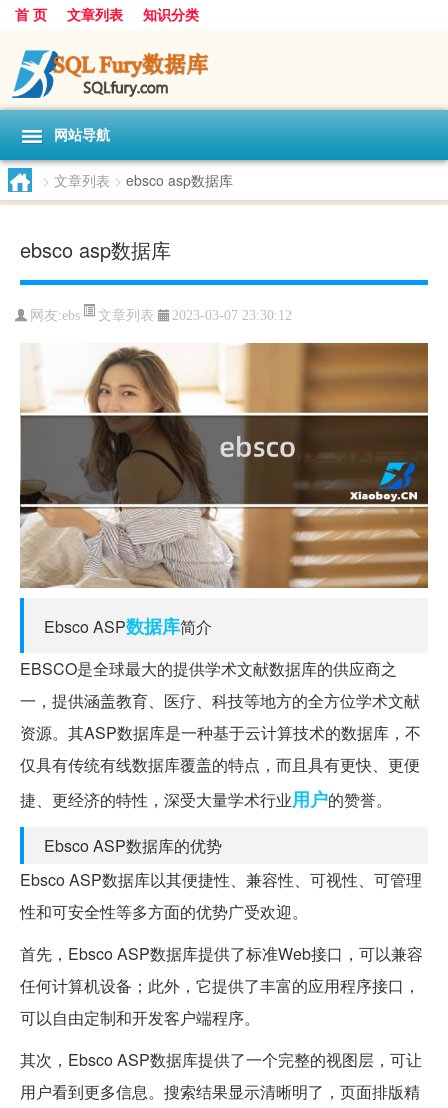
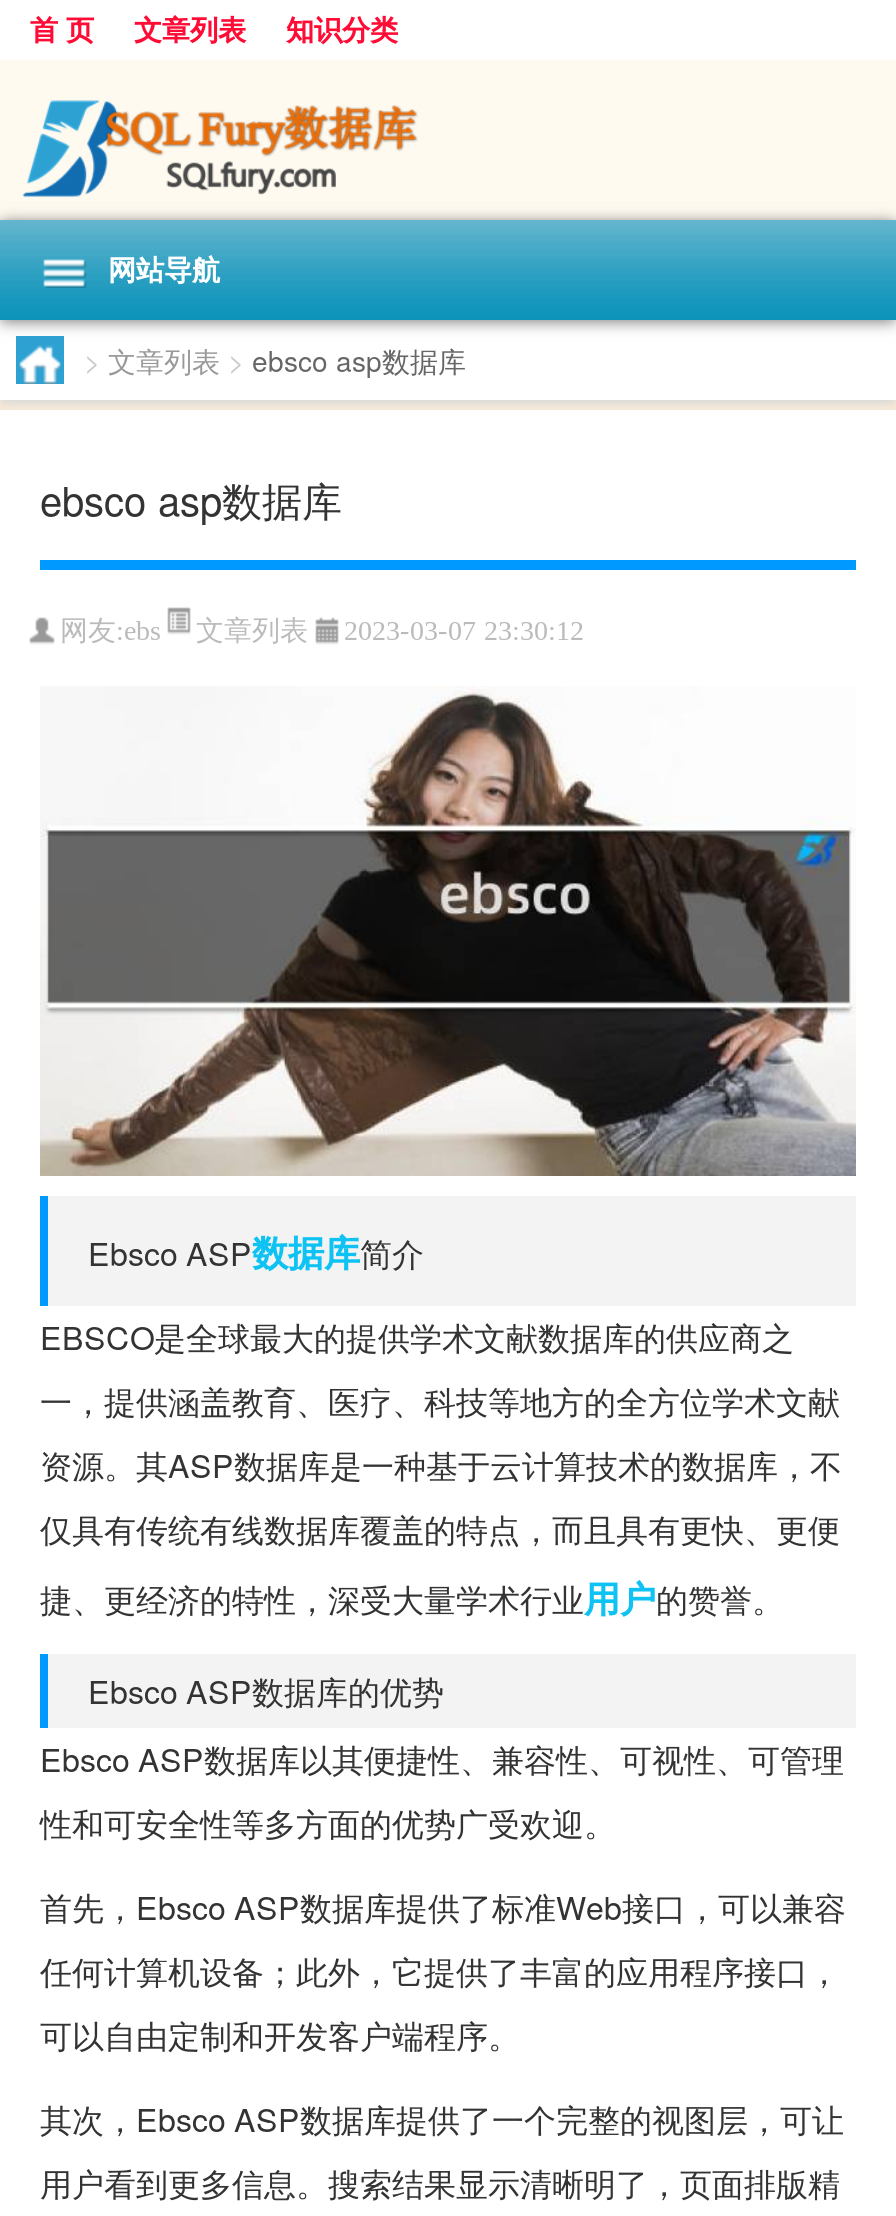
[19,342,429,589] [image] -> [40,686,856,1176] [image]

